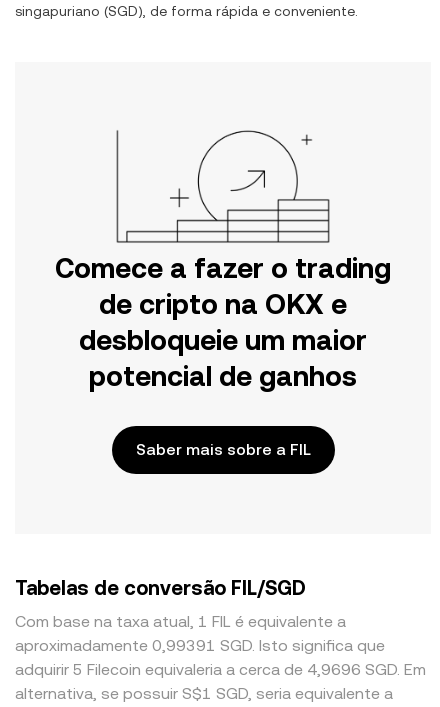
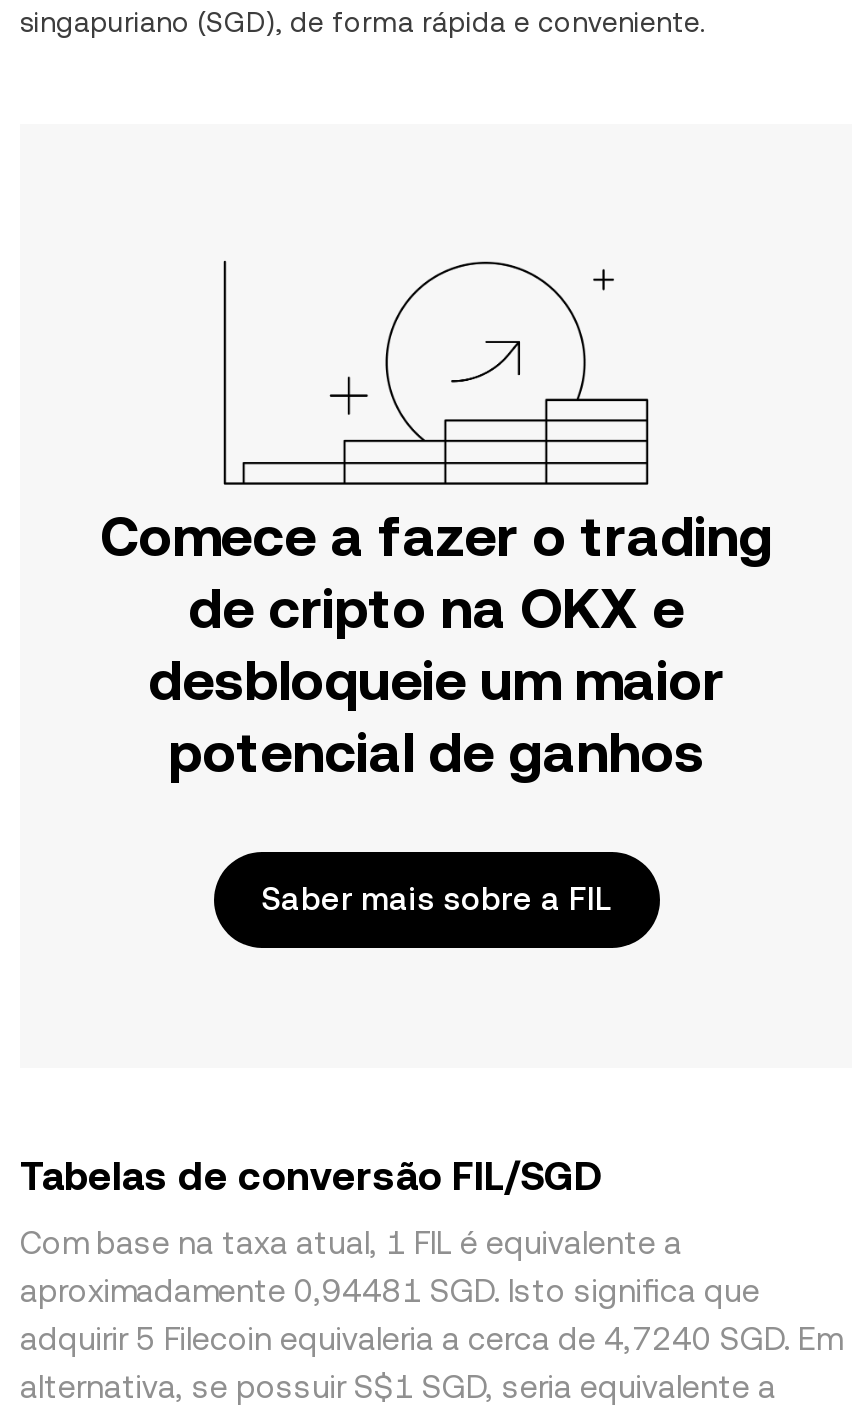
[15,636,385,655] aproximadamente 0,99391 SGD. Isto significa que -> [20,1272,760,1310] aproximadamente 0,94481 SGD. Isto significa que
[15,660,426,679] adquirir 5 Filecoin equivaleria a cerca de 4,9696 SGD. Em -> [20,1320,842,1358] adquirir 5 Filecoin equivaleria a cerca de 4,7240 SGD. Em

